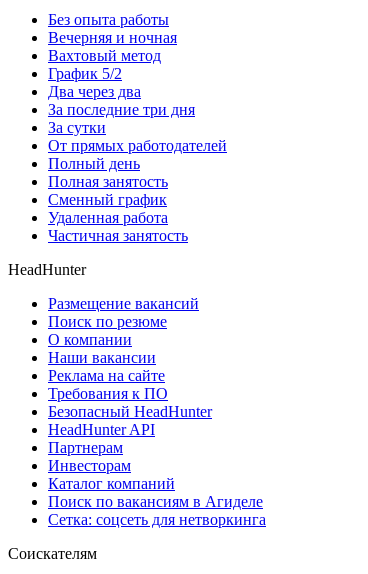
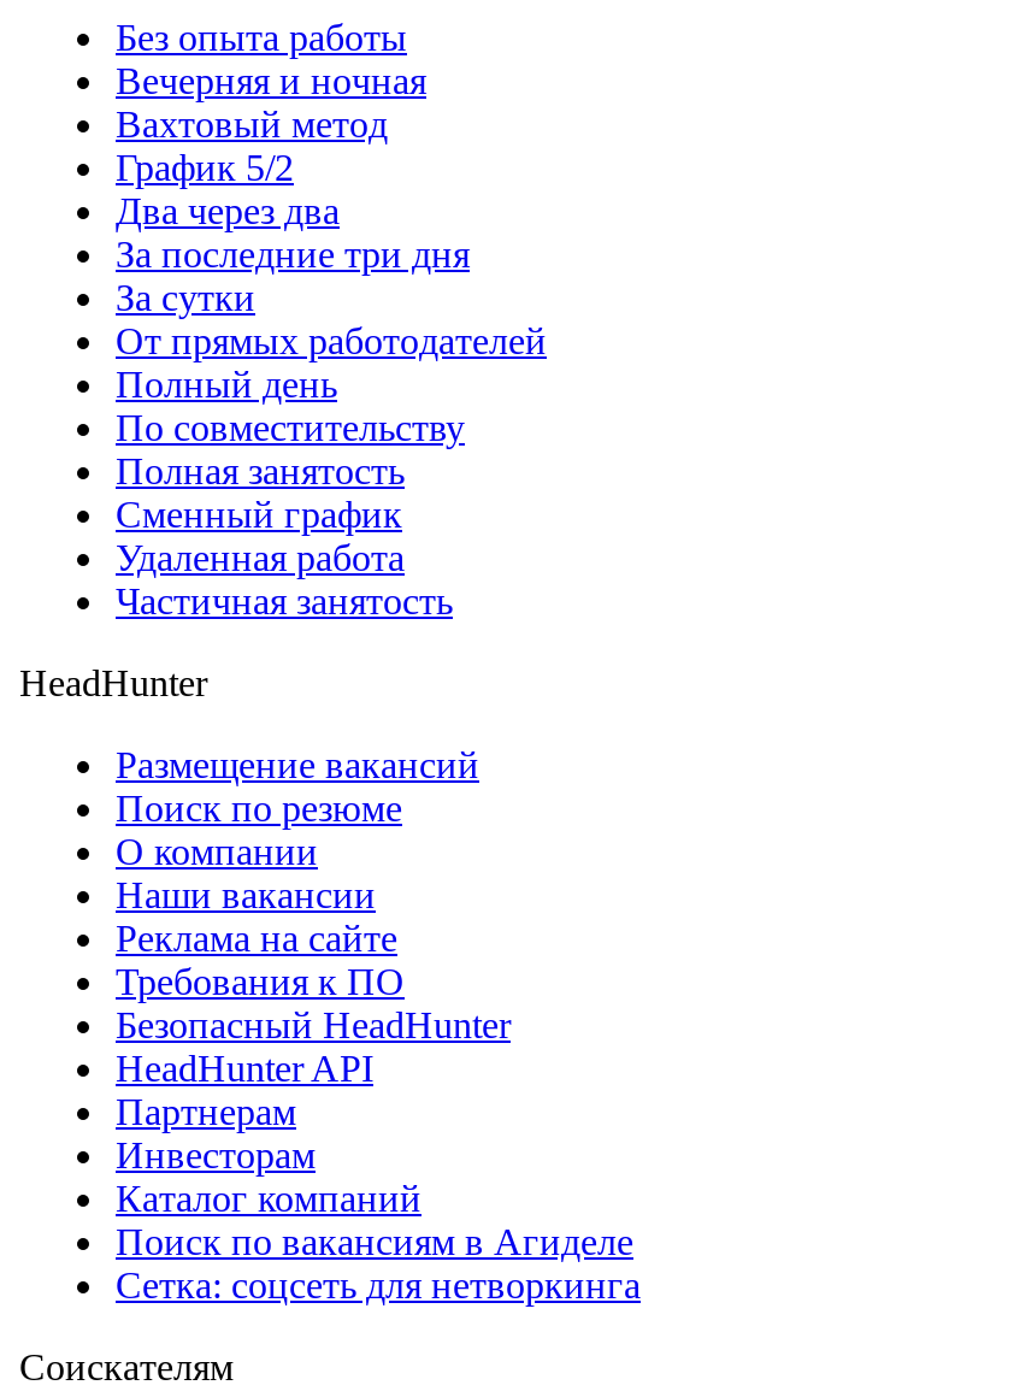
none -> [116,407,465,448] По совместительству

